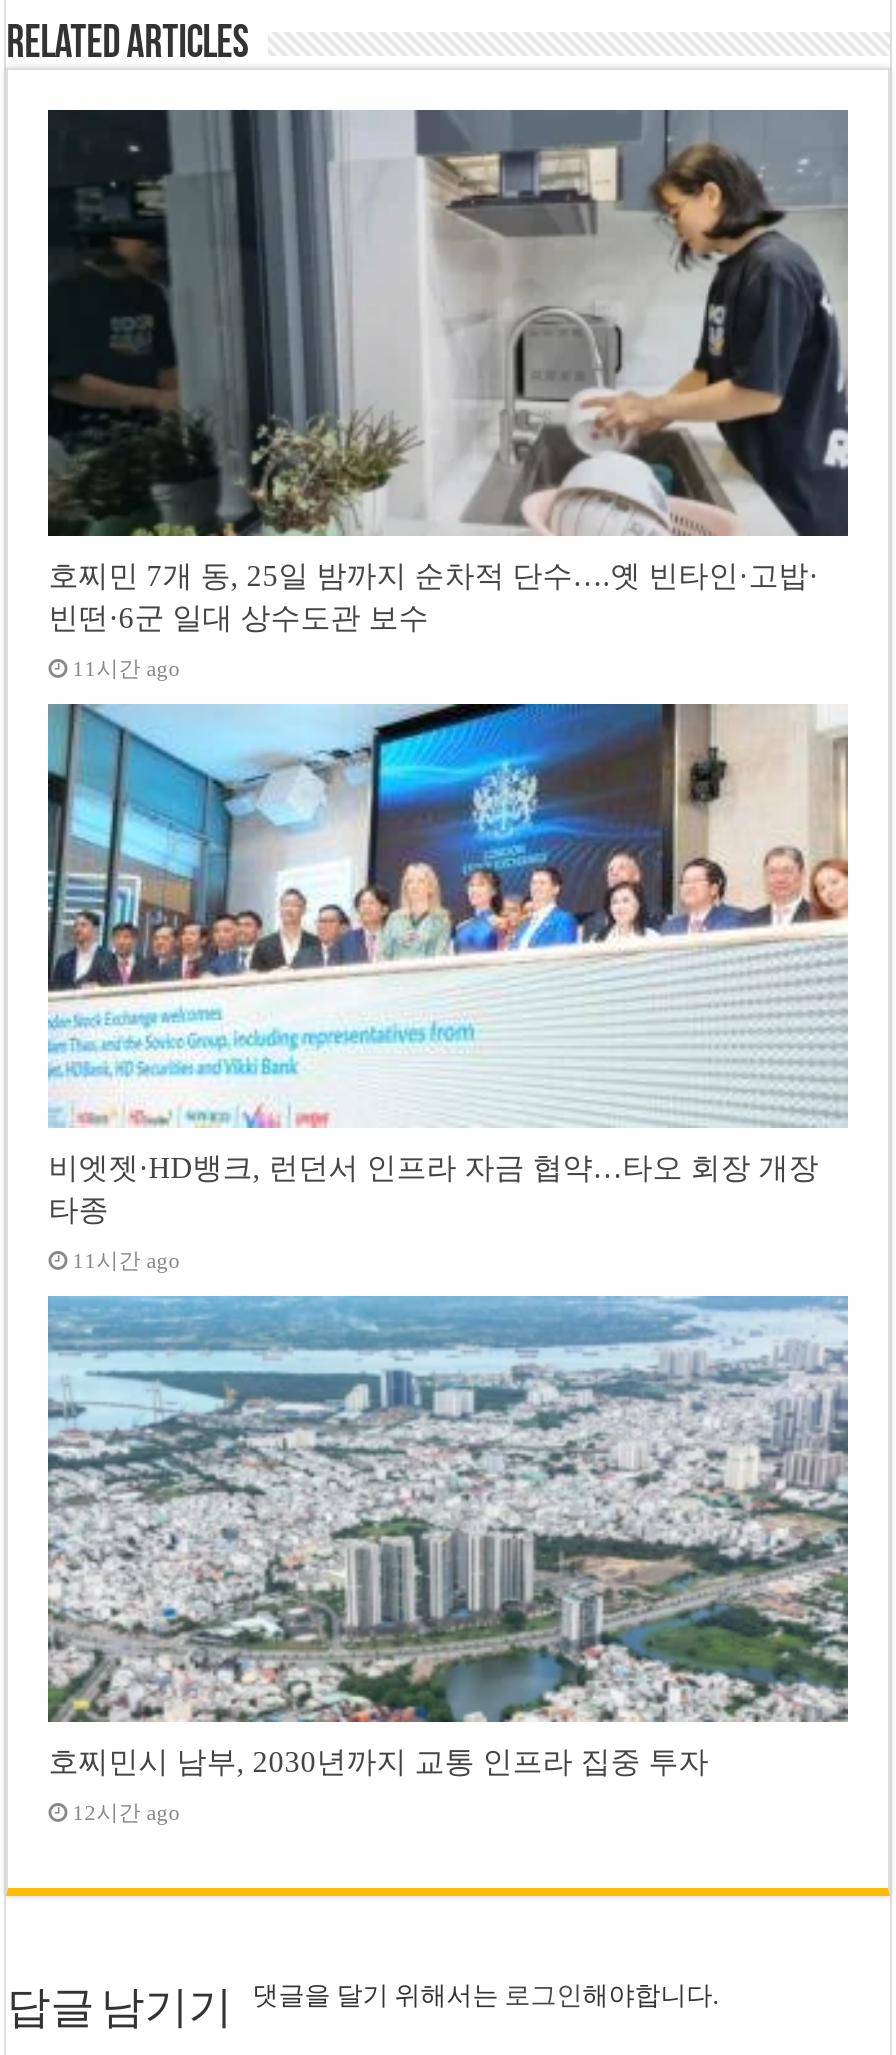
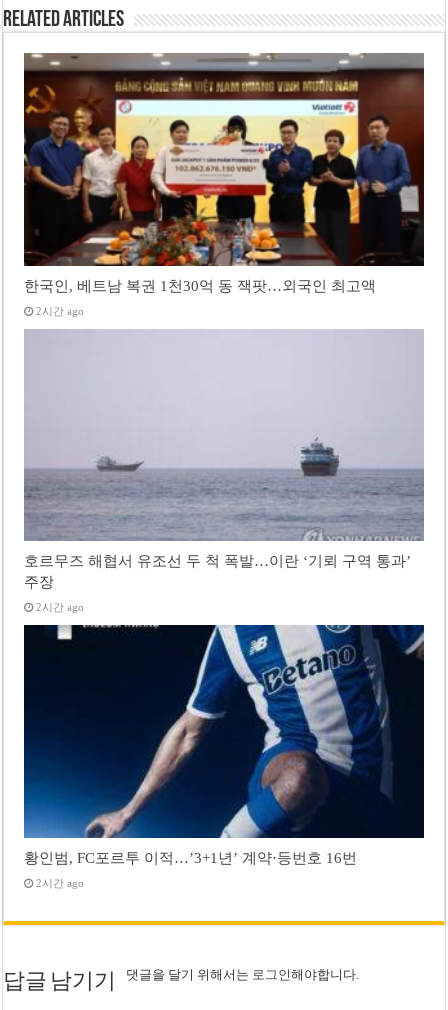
[46,108,850,633] [image] | 호찌민 7개 동, 25일 밤까지 순차적 단수….옛 빈타인·고밥· | 빈떤·6군 일대 상수도관 보수 -> [23,52,425,294] [image] | 한국인, 베트남 복권 1천30억 동 잭팟…외국인 최고액
[72,655,180,679] 11시간 ago -> [36,305,84,317] 2시간 ago
[46,702,848,1227] [image] | 비엣젯·HD뱅크, 런던서 인프라 자금 협약…타오 회장 개장 | 타종 -> [24,329,424,590] [image] | 호르무즈 해협서 유조선 두 척 폭발…이란 ‘기뢰 구역 통과’ | 주장
[72,1249,180,1273] 11시간 ago -> [36,601,84,613] 2시간 ago
[46,1294,850,1778] [image] | 호찌민시 남부, 2030년까지 교통 인프라 집중 투자 -> [23,624,425,866] [image] | 황인범, FC포르투 이적…’3+1년’ 계약·등번호 16번
[72,1800,180,1824] 12시간 ago -> [36,877,84,889] 2시간 ago

